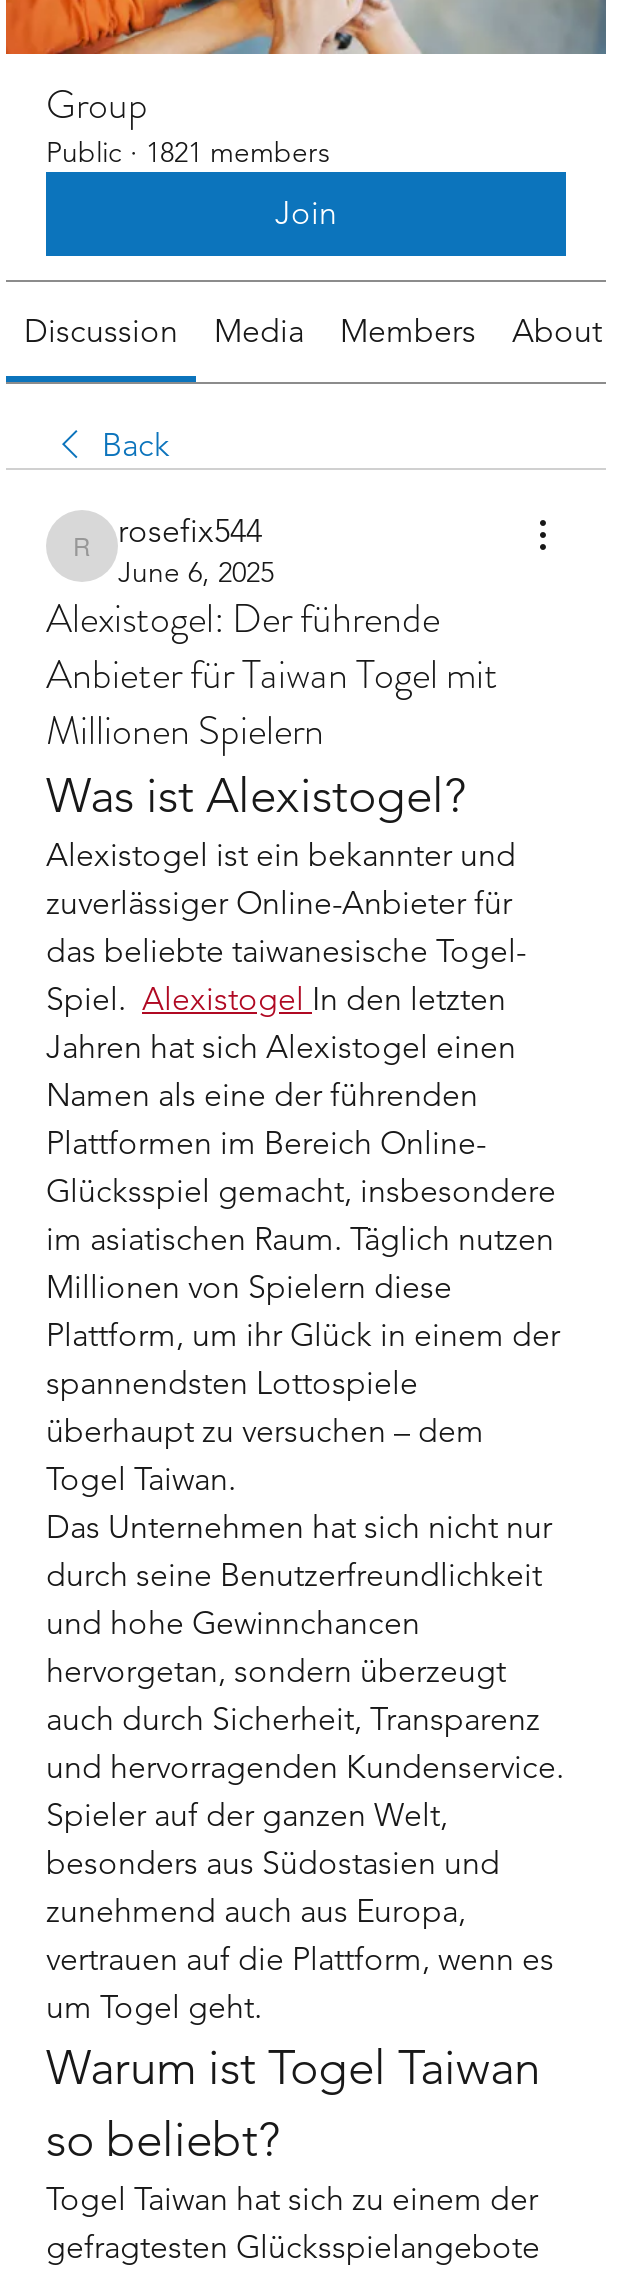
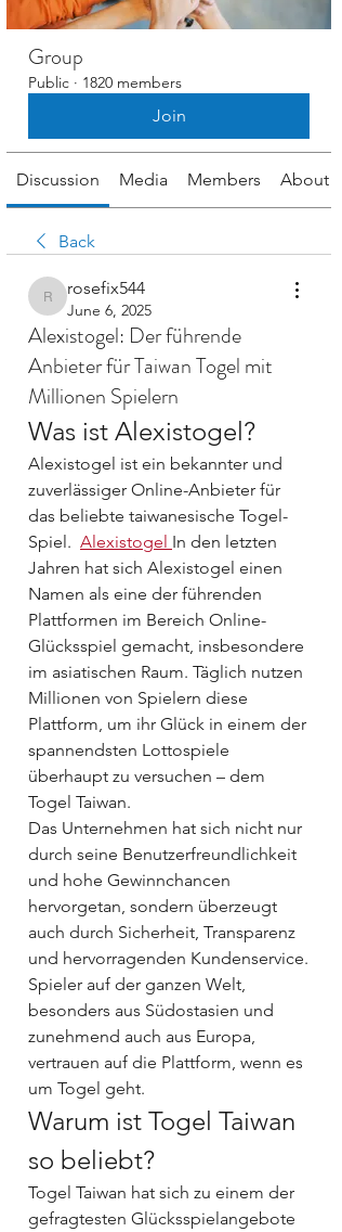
[46,133,330,169] Public · 1821 members -> [28,72,182,92] Public · 1820 members

